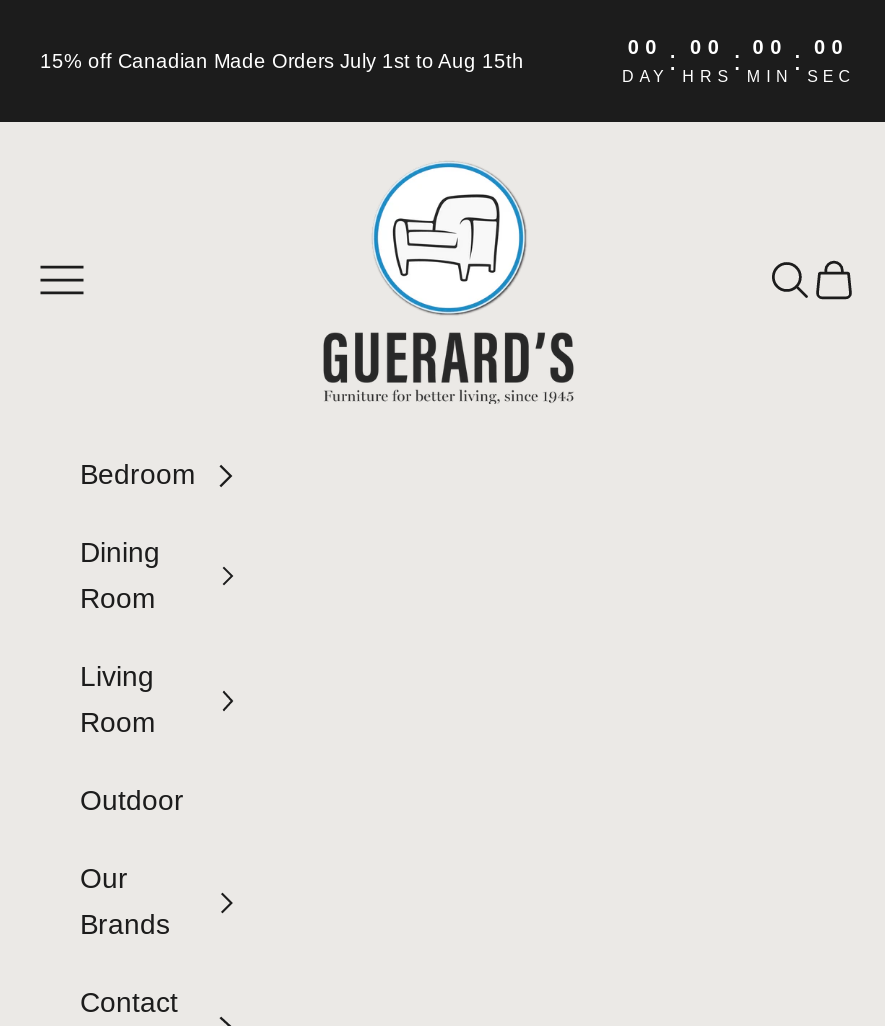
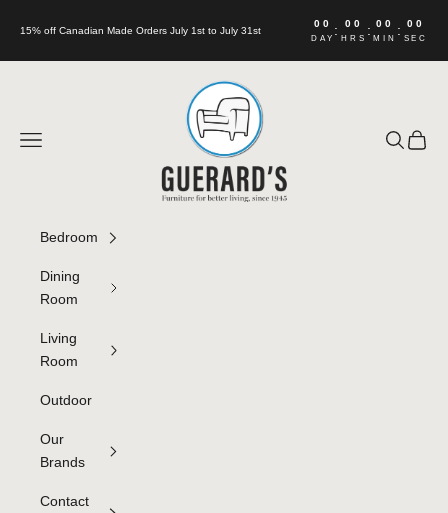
[40,49,524,71] 15% off Canadian Made Orders July 1st to Aug 15th -> [20,24,261,35] 15% off Canadian Made Orders July 1st to July 31st

